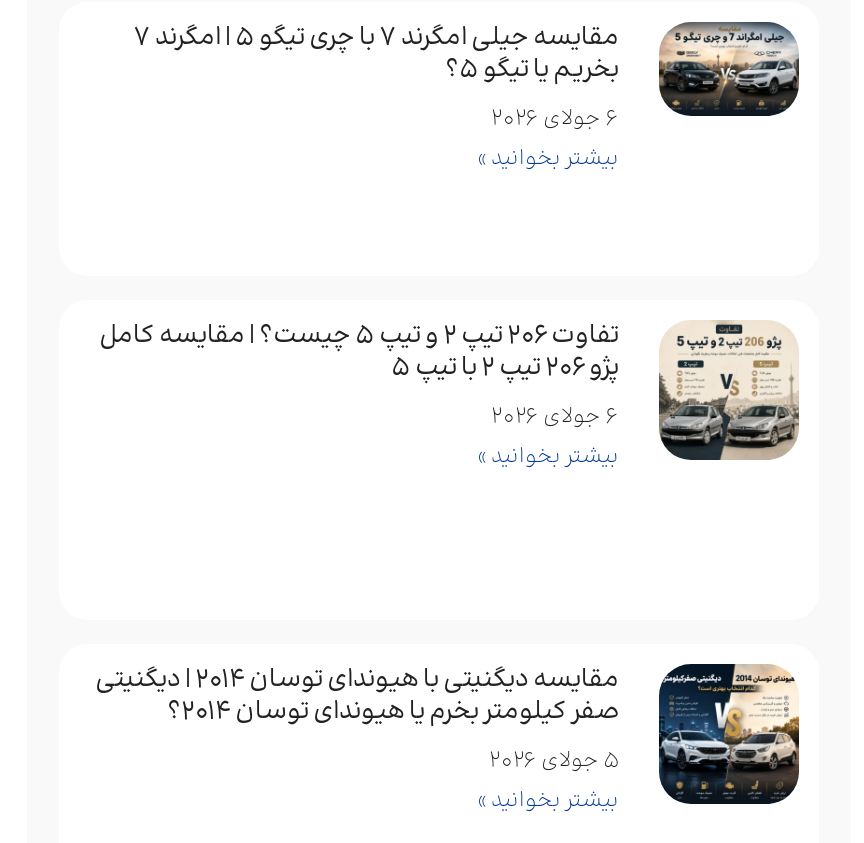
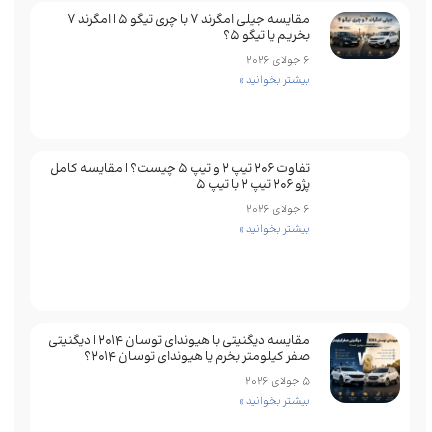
[657,319,801,463] [image] -> none

